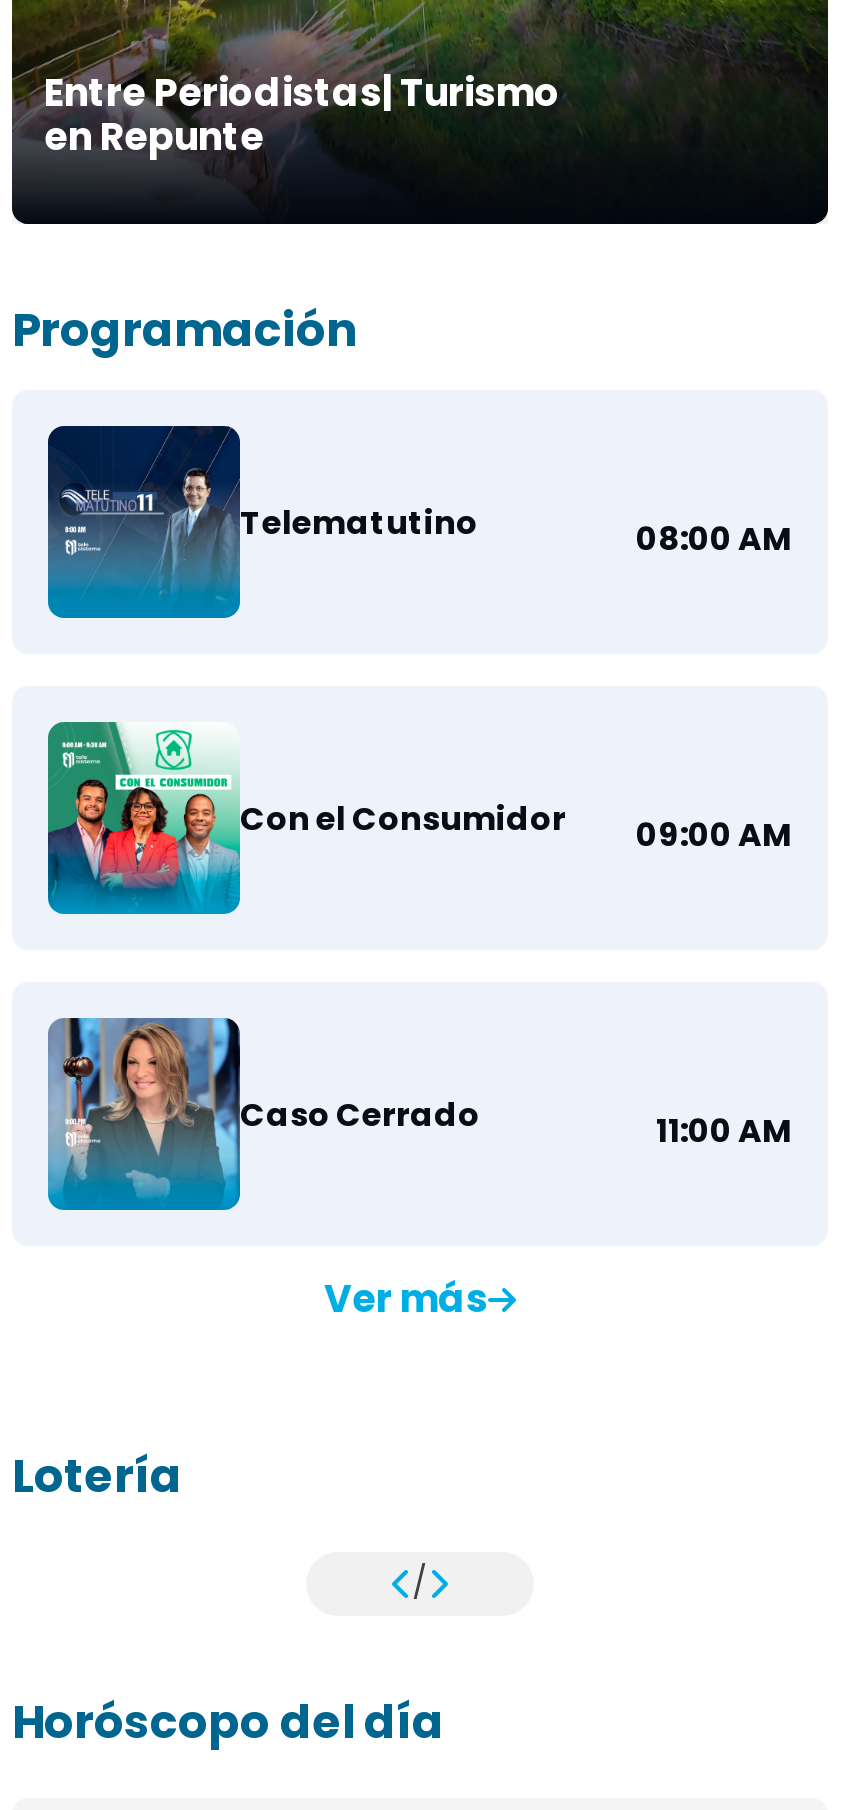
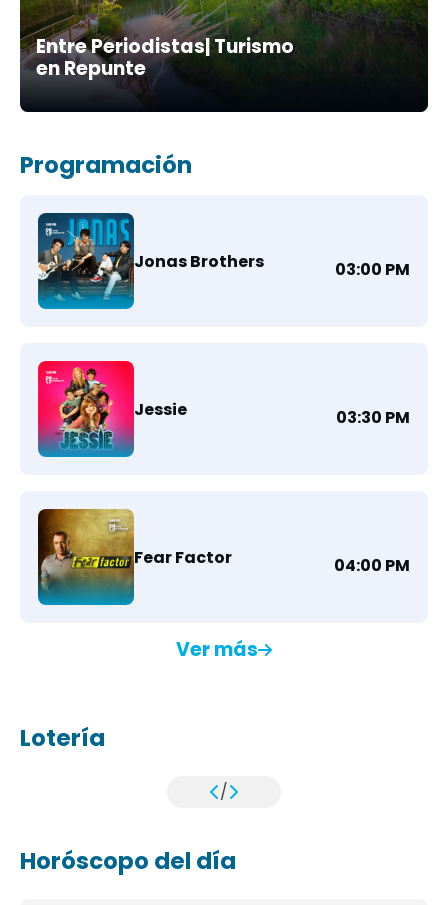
[46,426,792,600] [image] | Telematutino | 08:00 AM -> [38,213,410,301] [image] | Jonas Brothers | 03:00 PM
[46,720,792,904] [image] | Con el Consumidor | 09:00 AM -> [37,360,410,453] [image] | Jessie | 03:30 PM
[46,1016,792,1198] [image] | Caso Cerrado | 11:00 AM -> [37,508,410,600] [image] | Fear Factor | 04:00 PM

